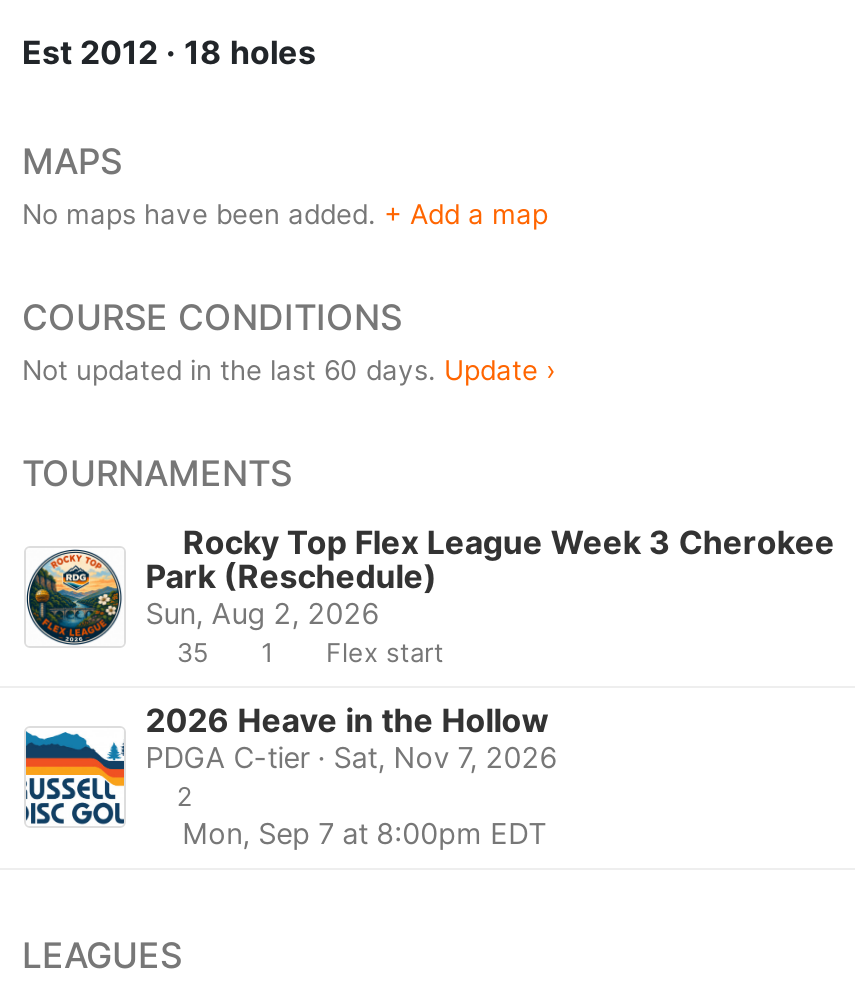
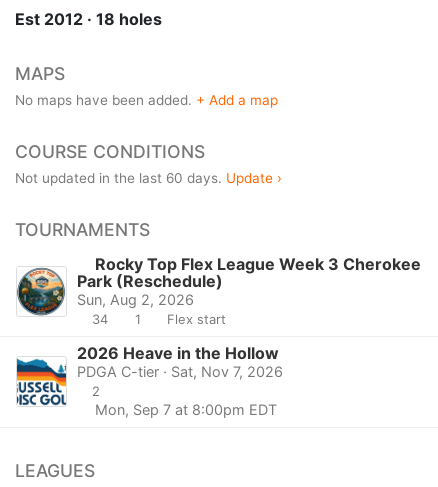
[177,636,444,668] 35 1 Flex start -> [92,311,226,327] 34 1 Flex start

